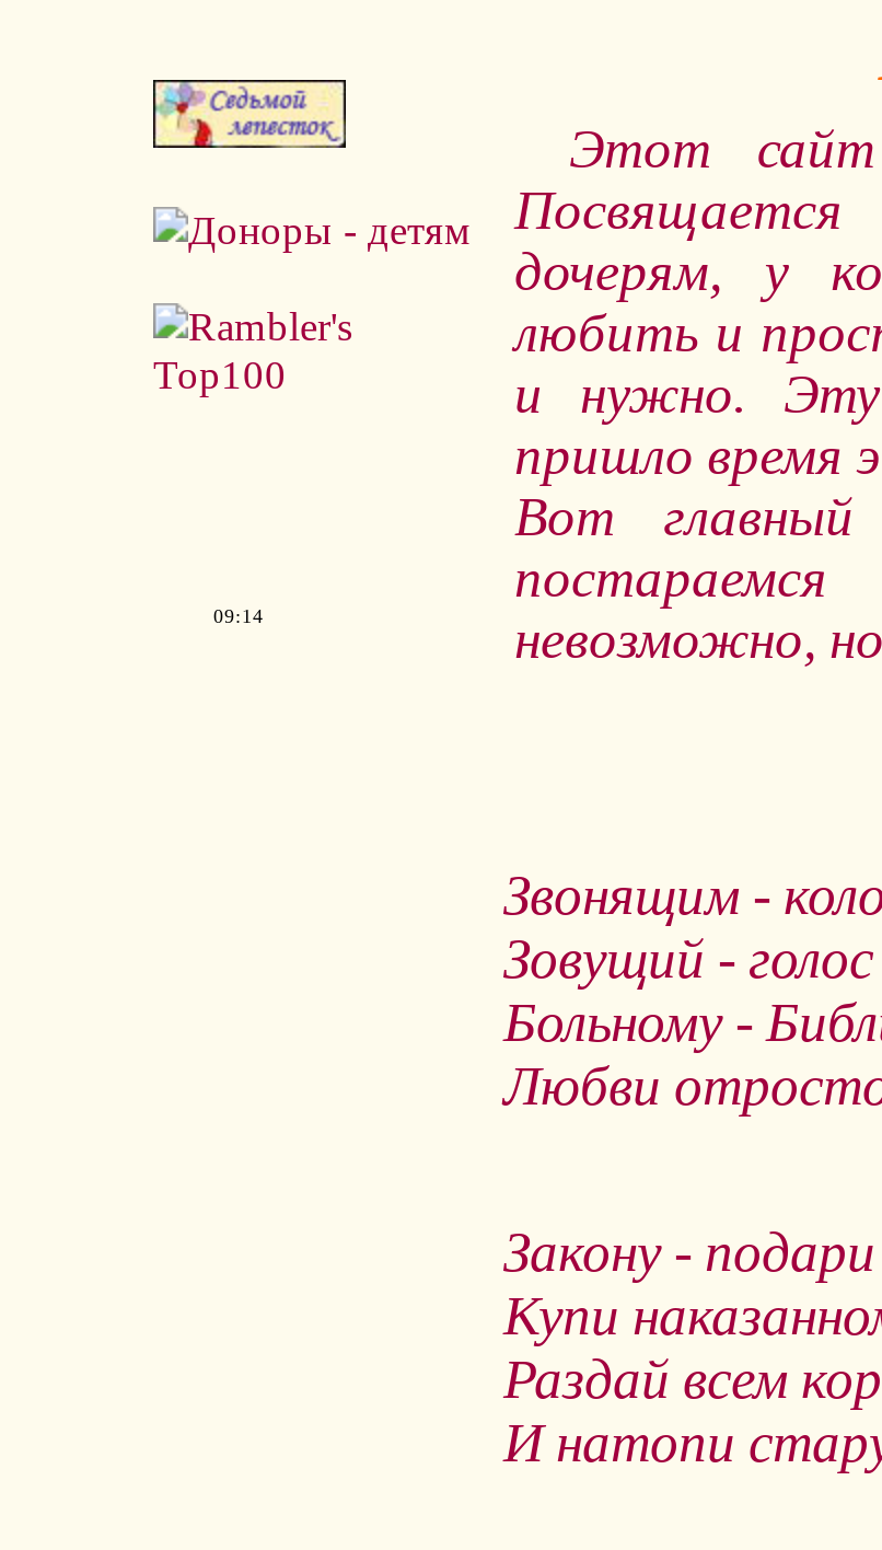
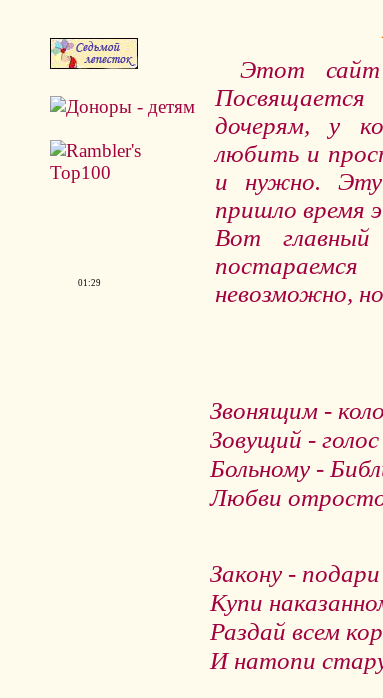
[213,606,264,628] 09:14 -> [77,278,100,288] 01:29

